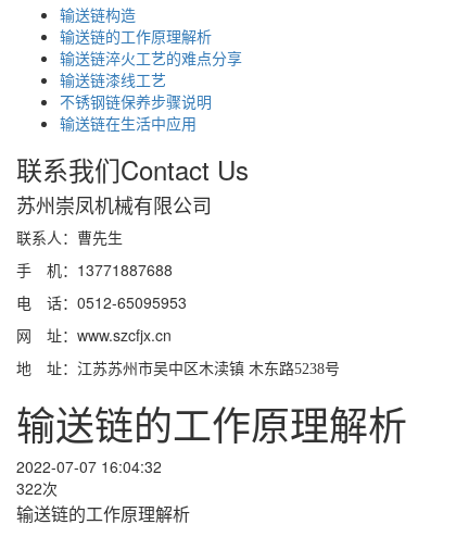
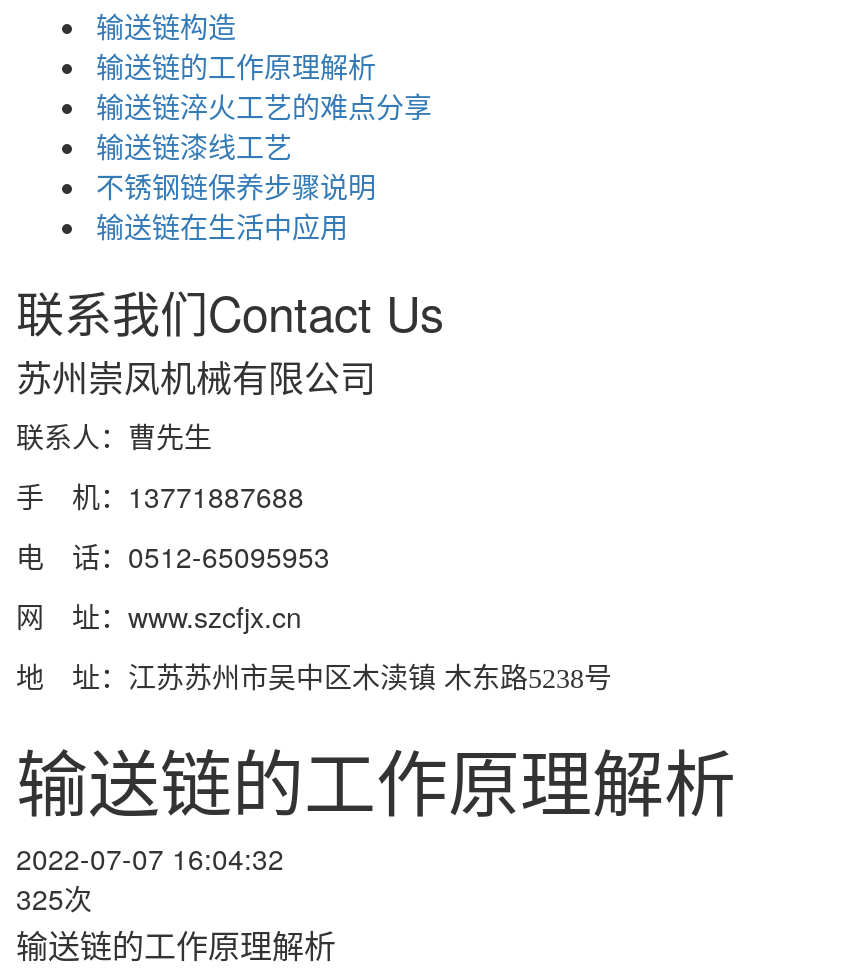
[16,477,58,499] 322次 -> [16,877,92,917] 325次

